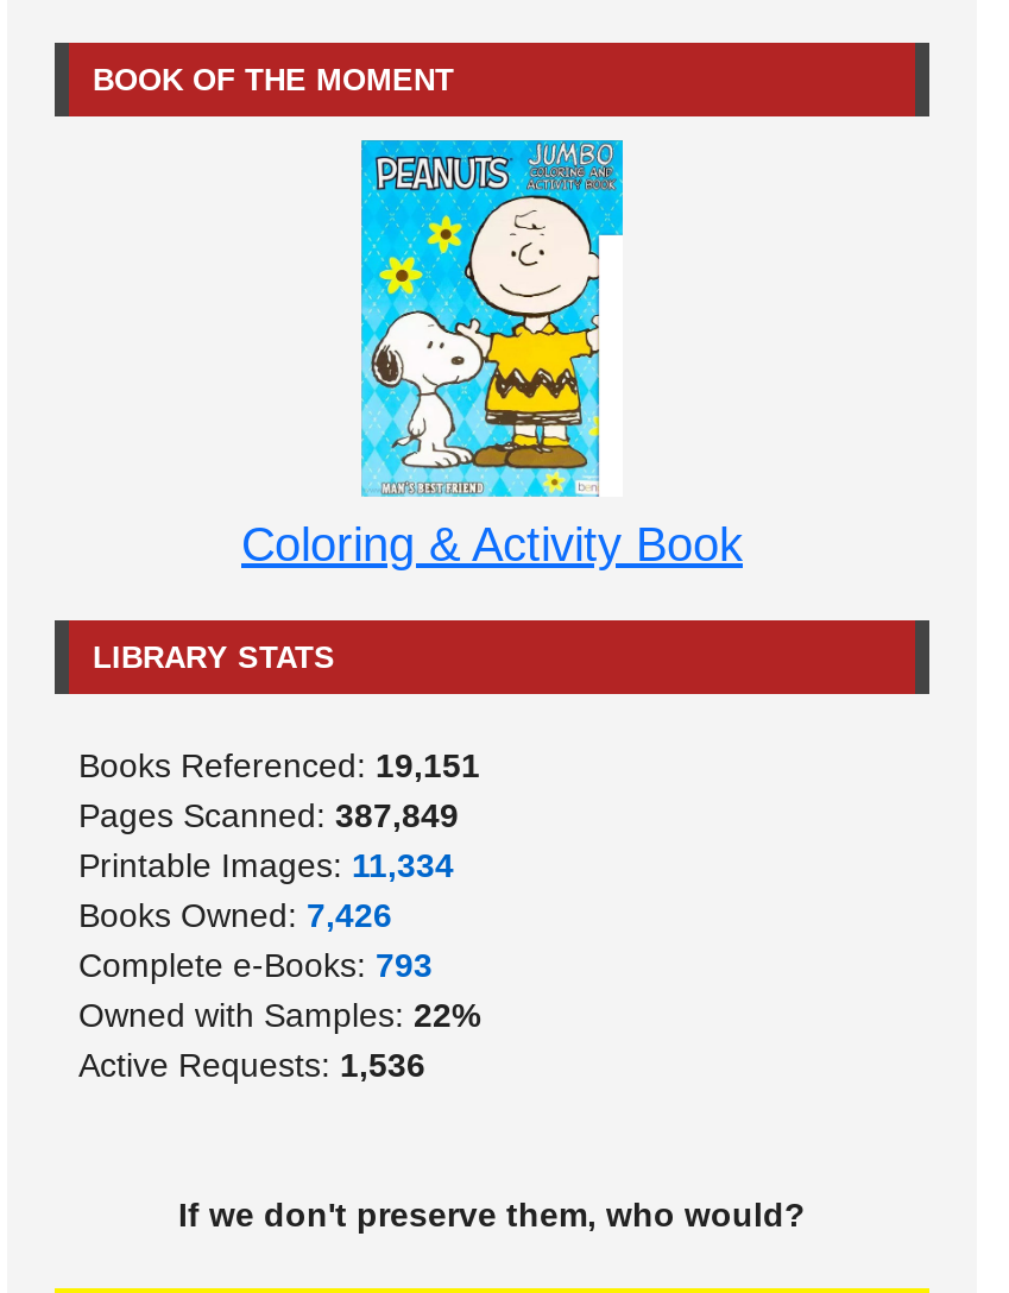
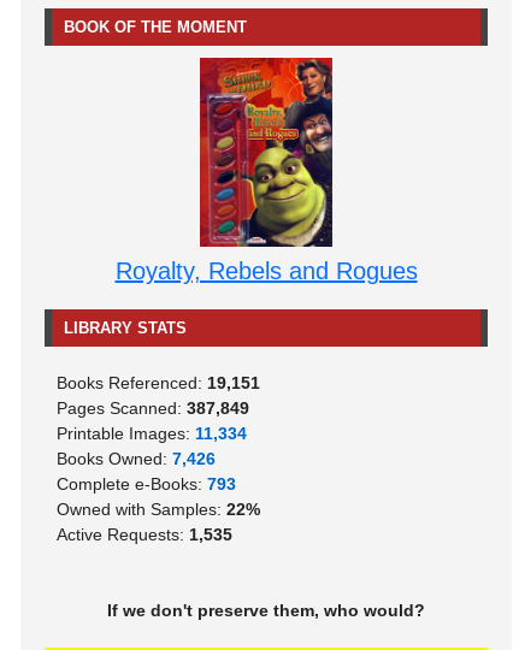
[241,138,743,570] [image] | Coloring & Activity Book -> [115,57,417,284] [image] | Royalty, Rebels and Rogues
[78,1046,425,1084] Active Requests: 1,536 -> [57,524,232,544] Active Requests: 1,535

